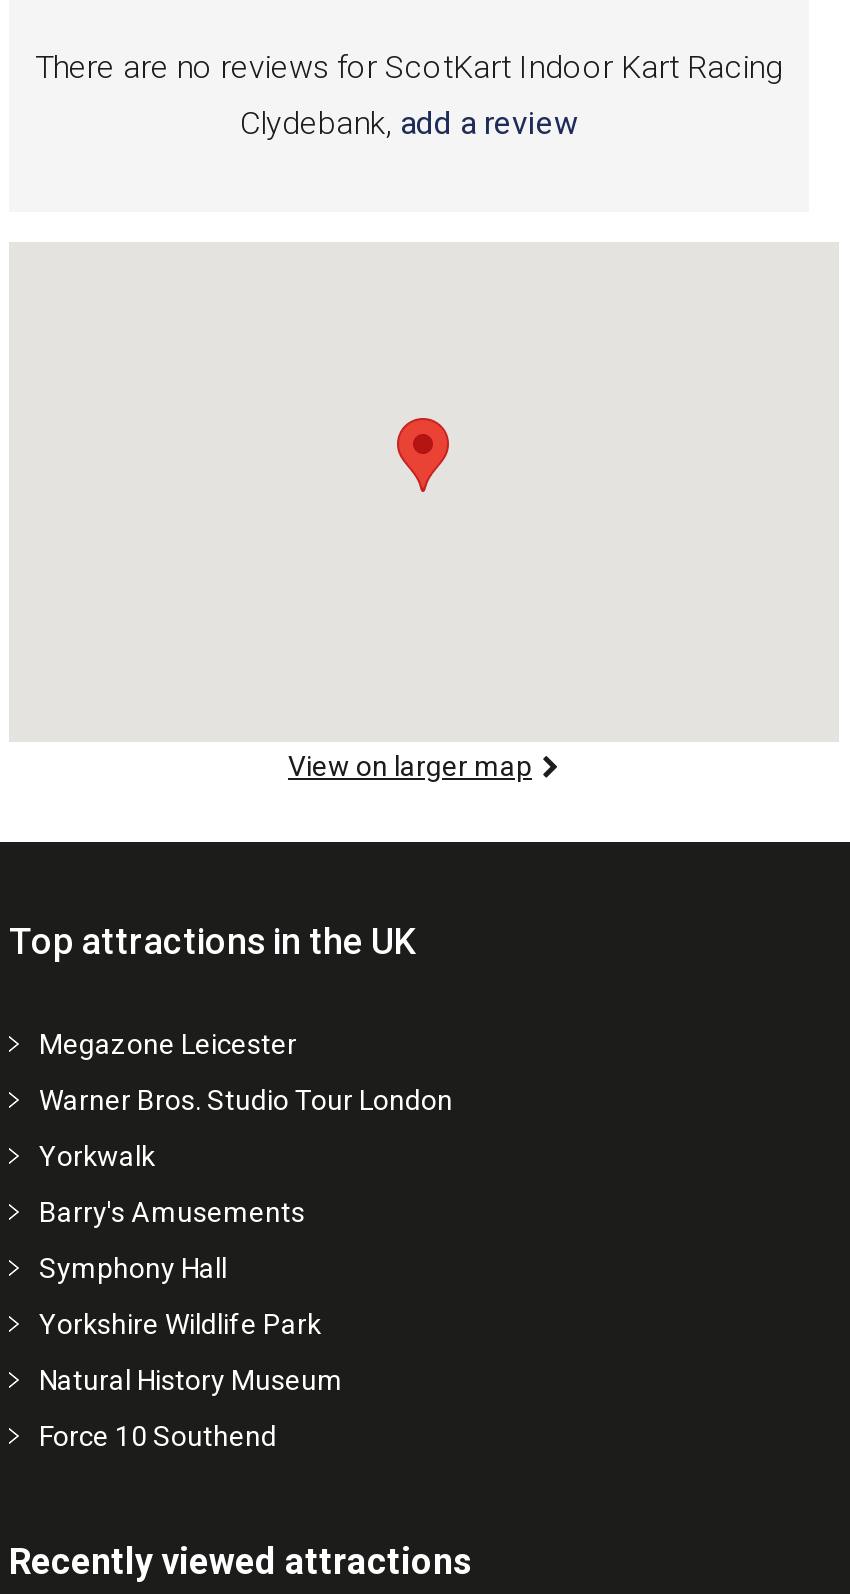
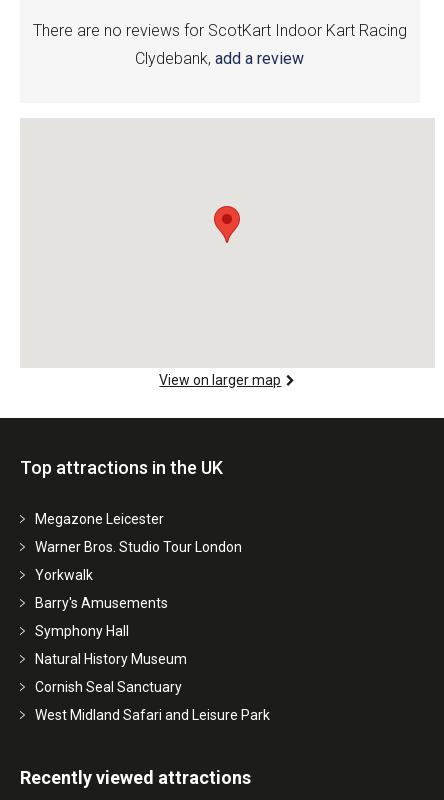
[39,1309,321,1341] Yorkshire Wildlife Park -> none
moved [39,1365,343,1397] -> [35,651,187,667]: Natural History Museum
[39,1421,277,1453] Force 10 Southend -> [35,679,270,723] Cornish Seal Sanctuary | West Midland Safari and Leisure Park

